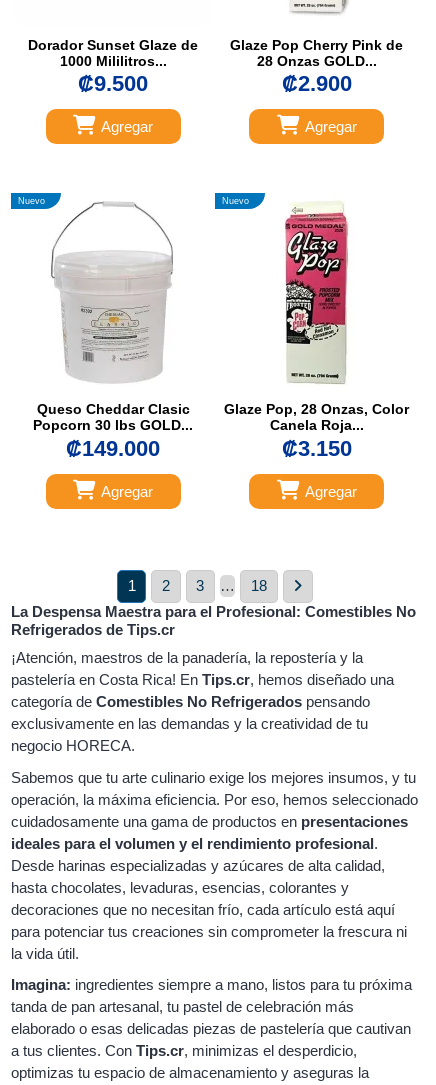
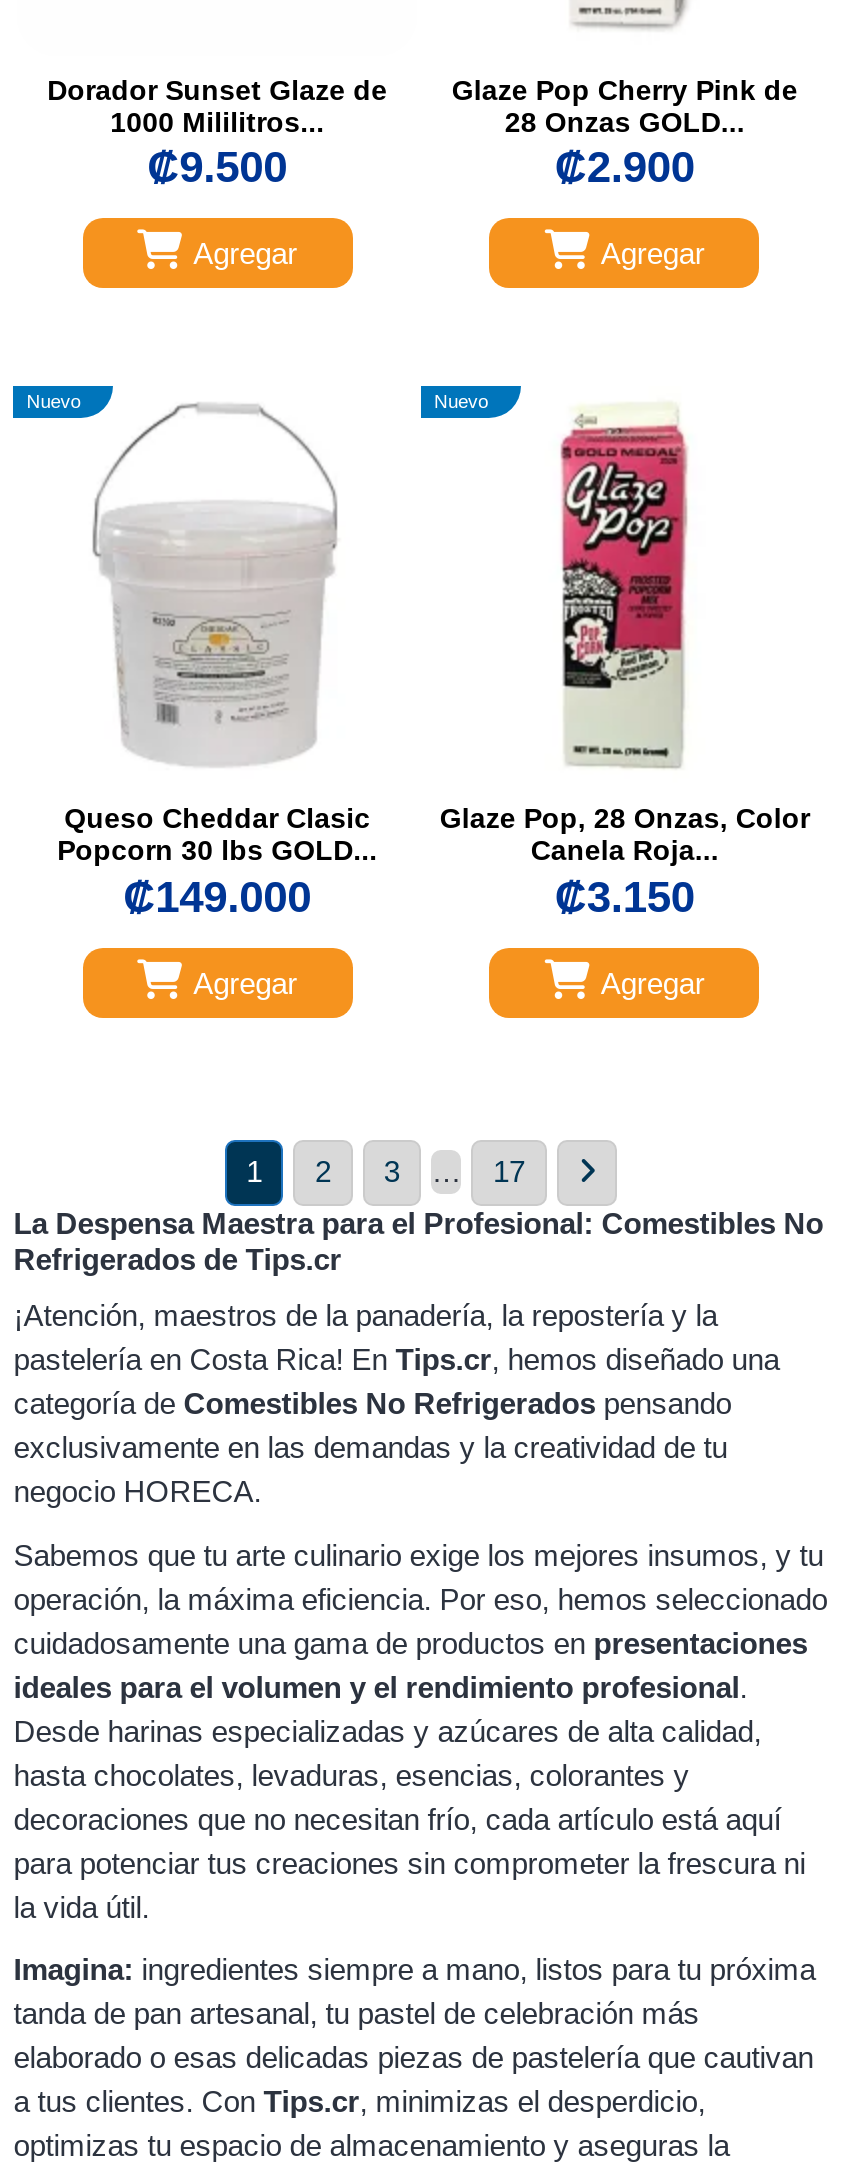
[251,577,267,594] 18 -> [493,1155,525,1189] 17

